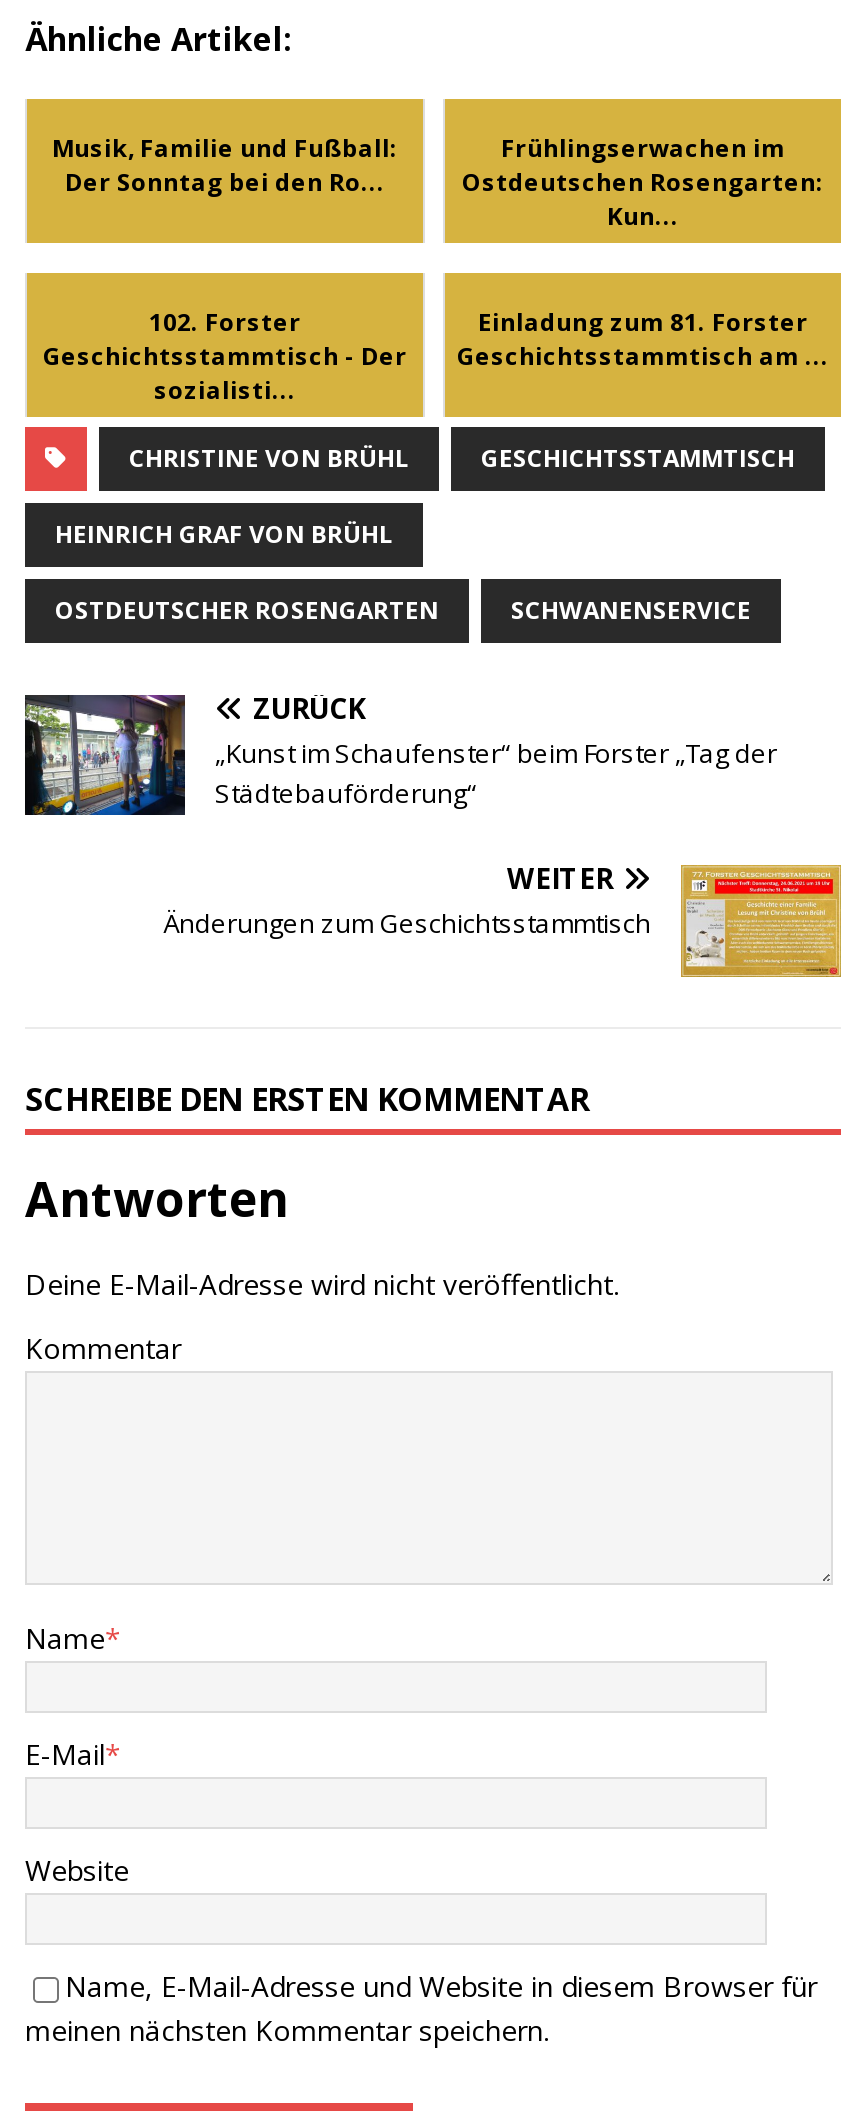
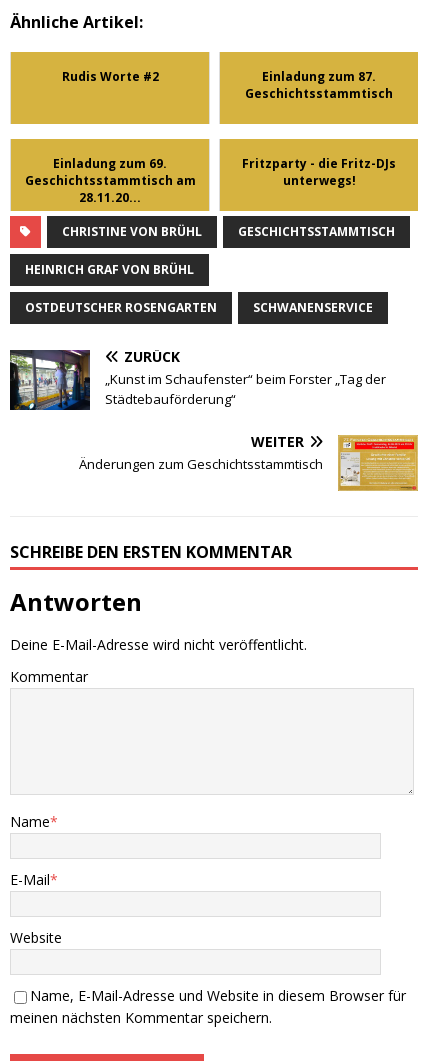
[43,131,824,407] Frühlingserwachen im | Ostdeutschen Rosengarten: | Kun... | 102. Forster | Geschichtsstammtisch - Der | sozialisti... -> [24,155,195,206] Einladung zum 69. | Geschichtsstammtisch am | 28.11.20...
[52,131,398,199] Musik, Familie und Fußball: | Der Sonntag bei den Ro... -> [61,68,393,102] Rudis Worte #2 | Einladung zum 87. | Geschichtsstammtisch
[457,305,829,373] Einladung zum 81. Forster | Geschichtsstammtisch am ... -> [242,155,396,189] Fritzparty - die Fritz-DJs | unterwegs!

